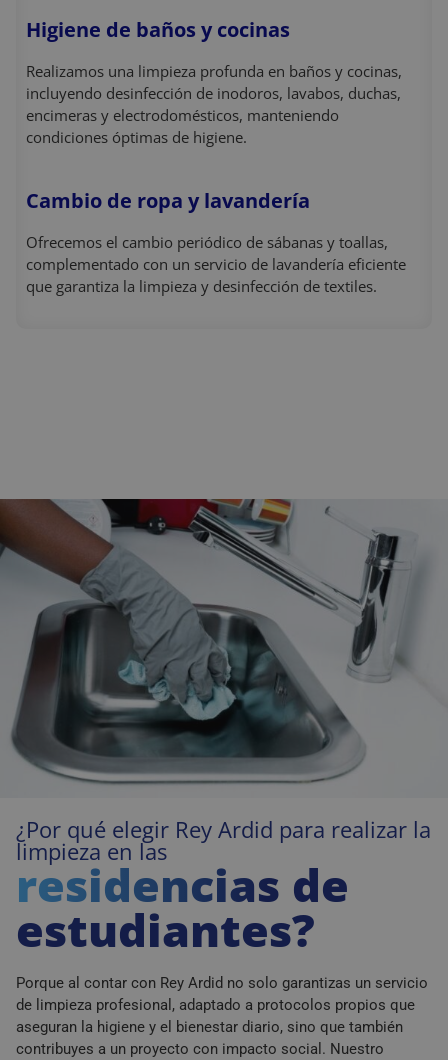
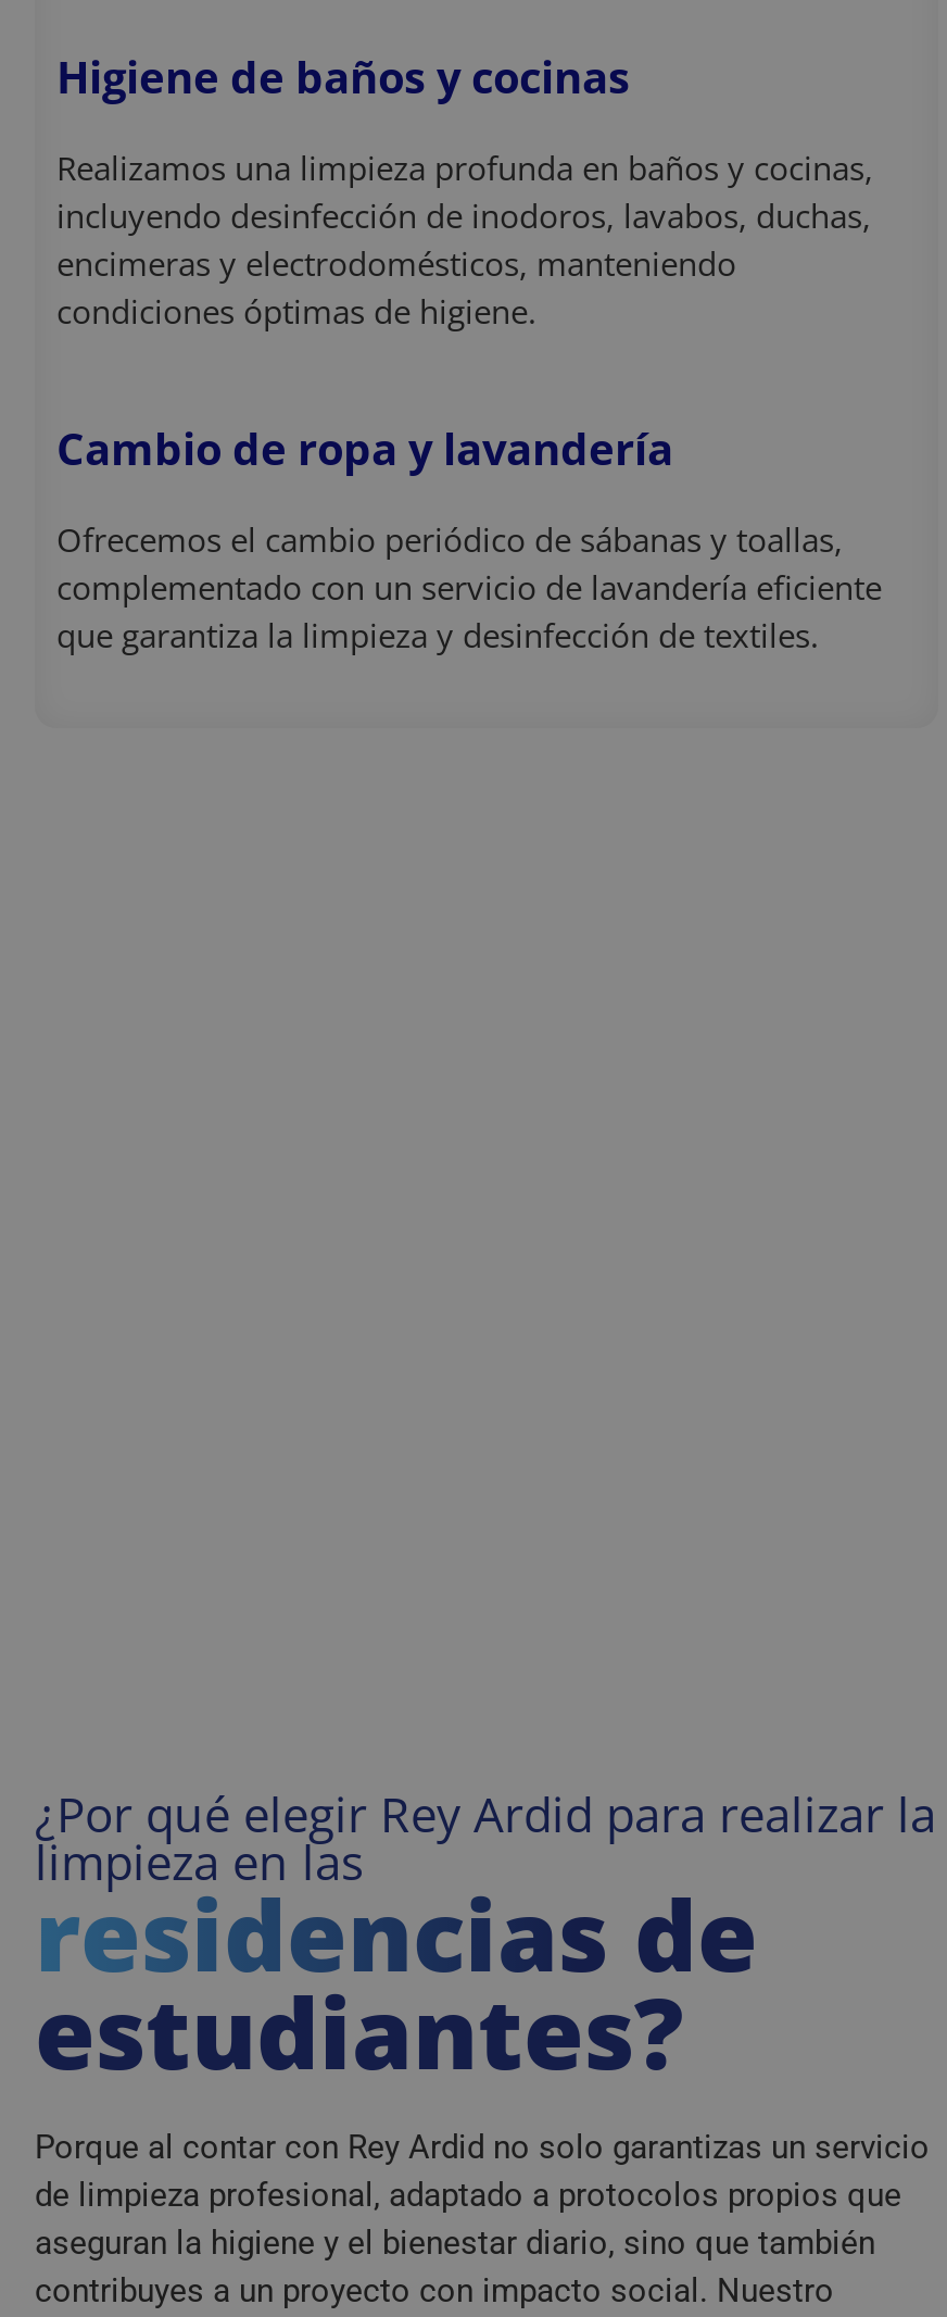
[3,498,445,786] [image] -> none

